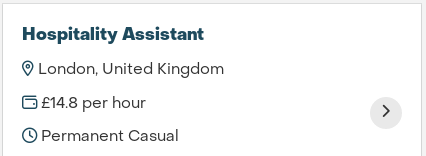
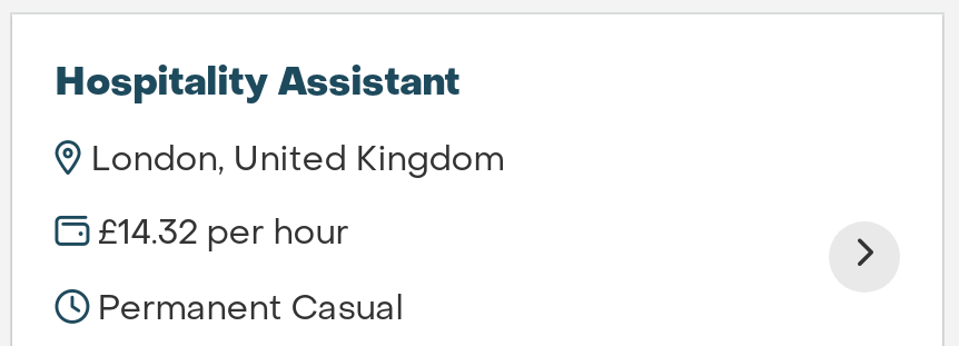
[37,97,146,112] £14.8 per hour -> [89,219,349,253] £14.32 per hour

